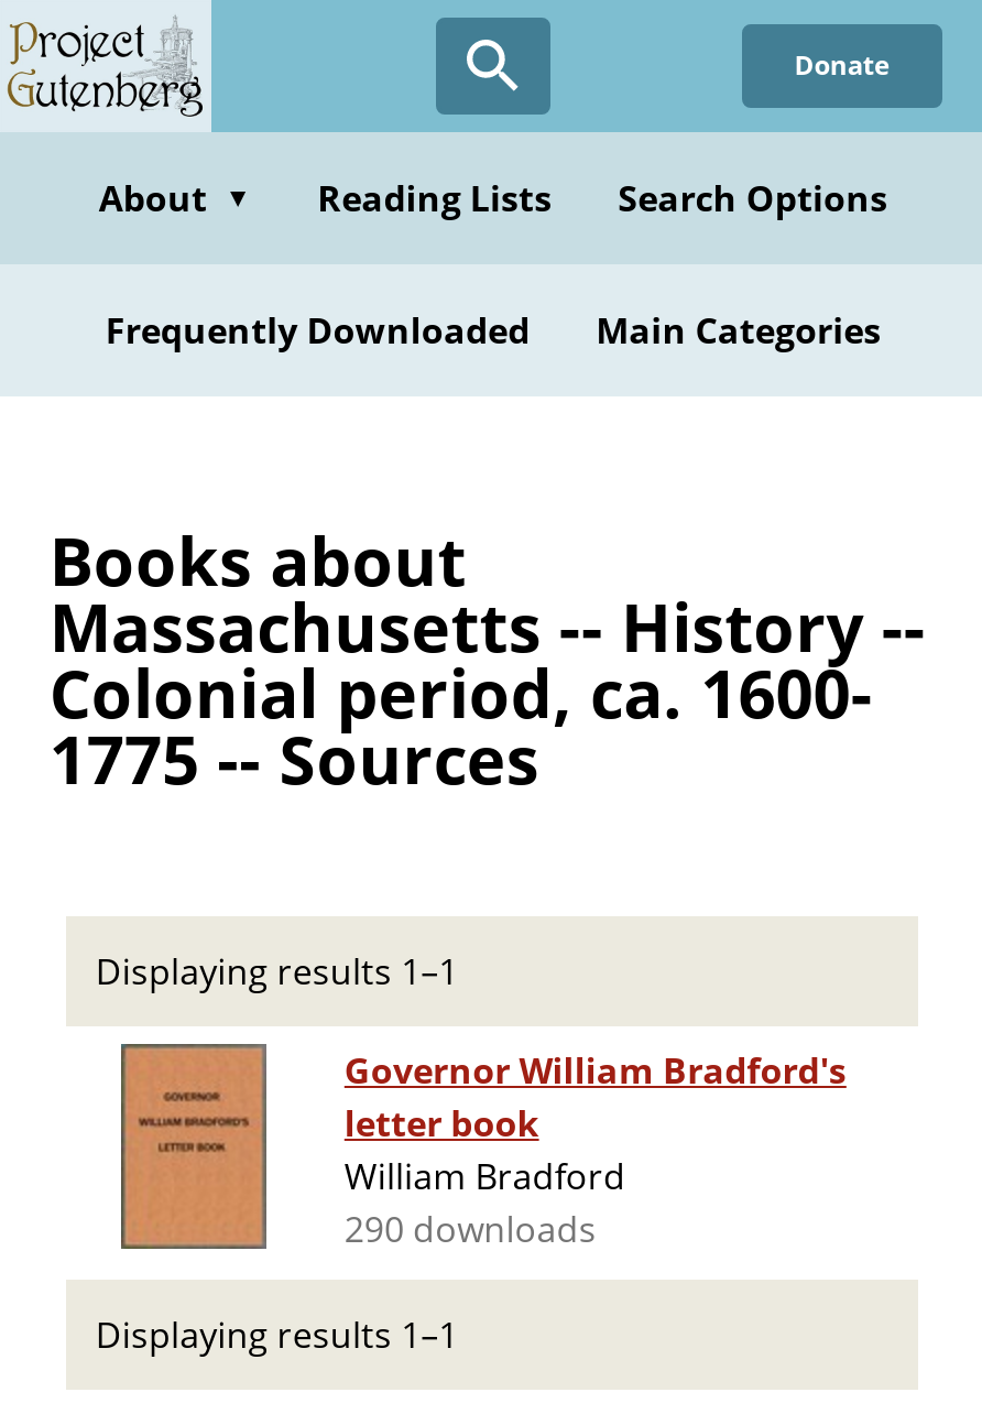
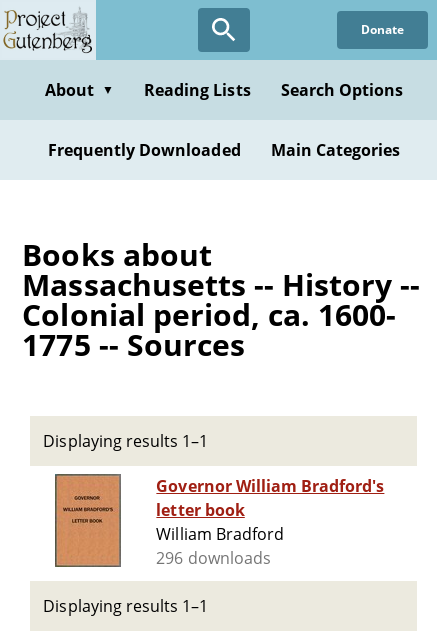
[344,1205,596,1254] 290 downloads -> [156,547,271,569] 296 downloads

